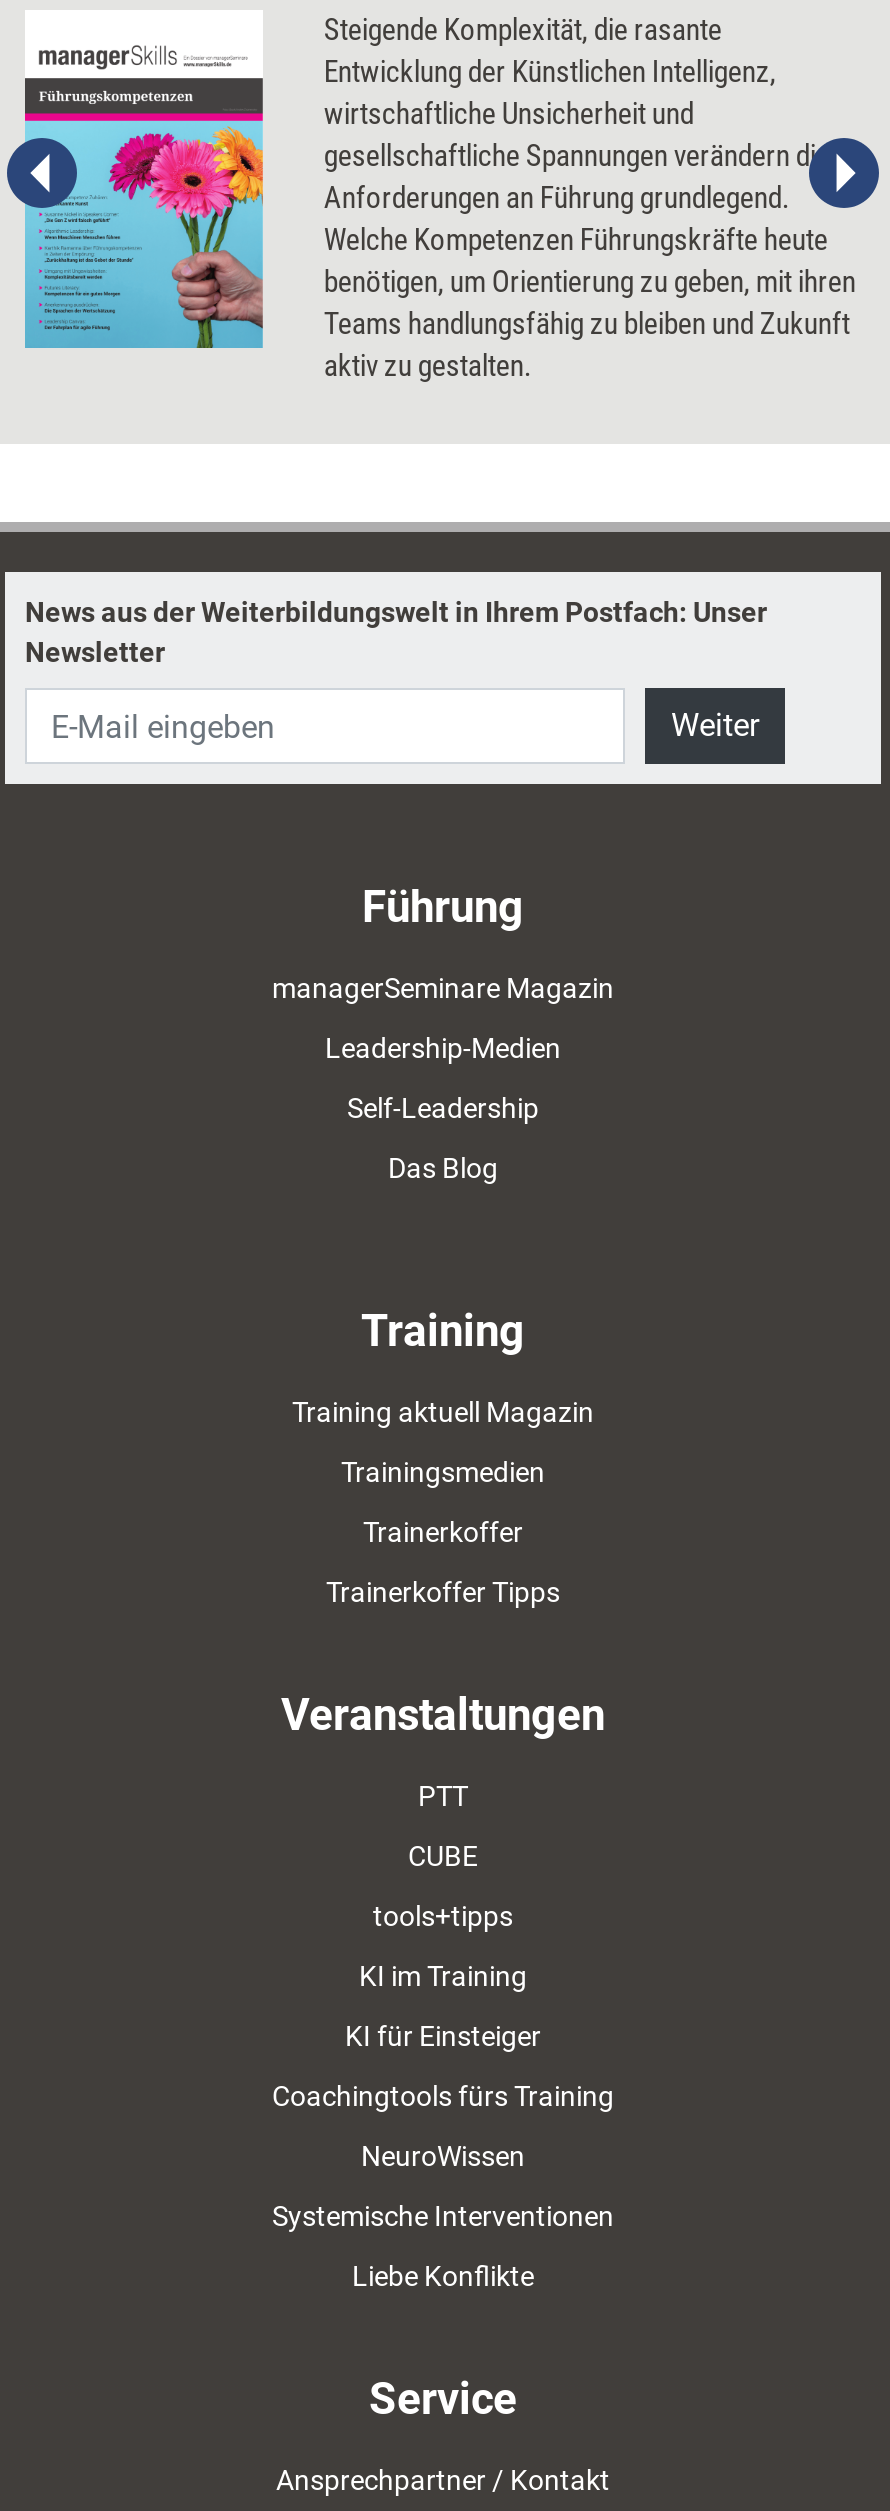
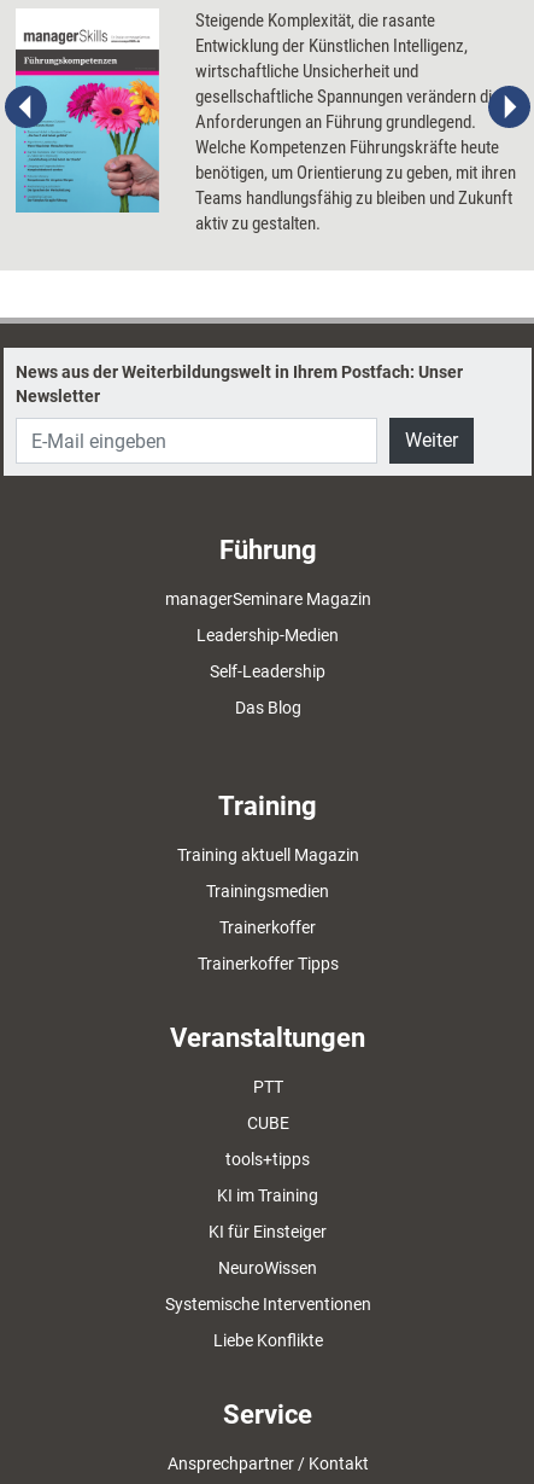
[272,2080,614,2112] Coachingtools fürs Training -> none

